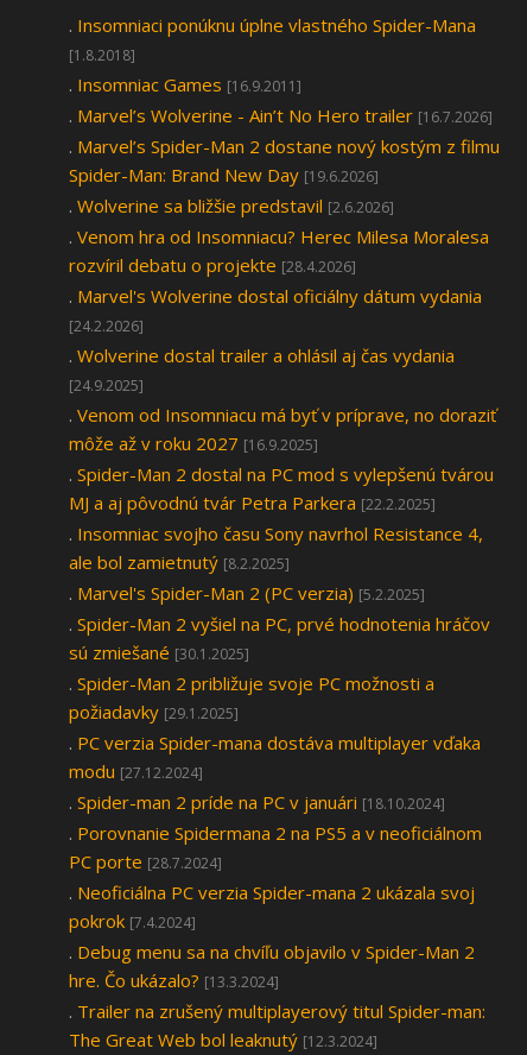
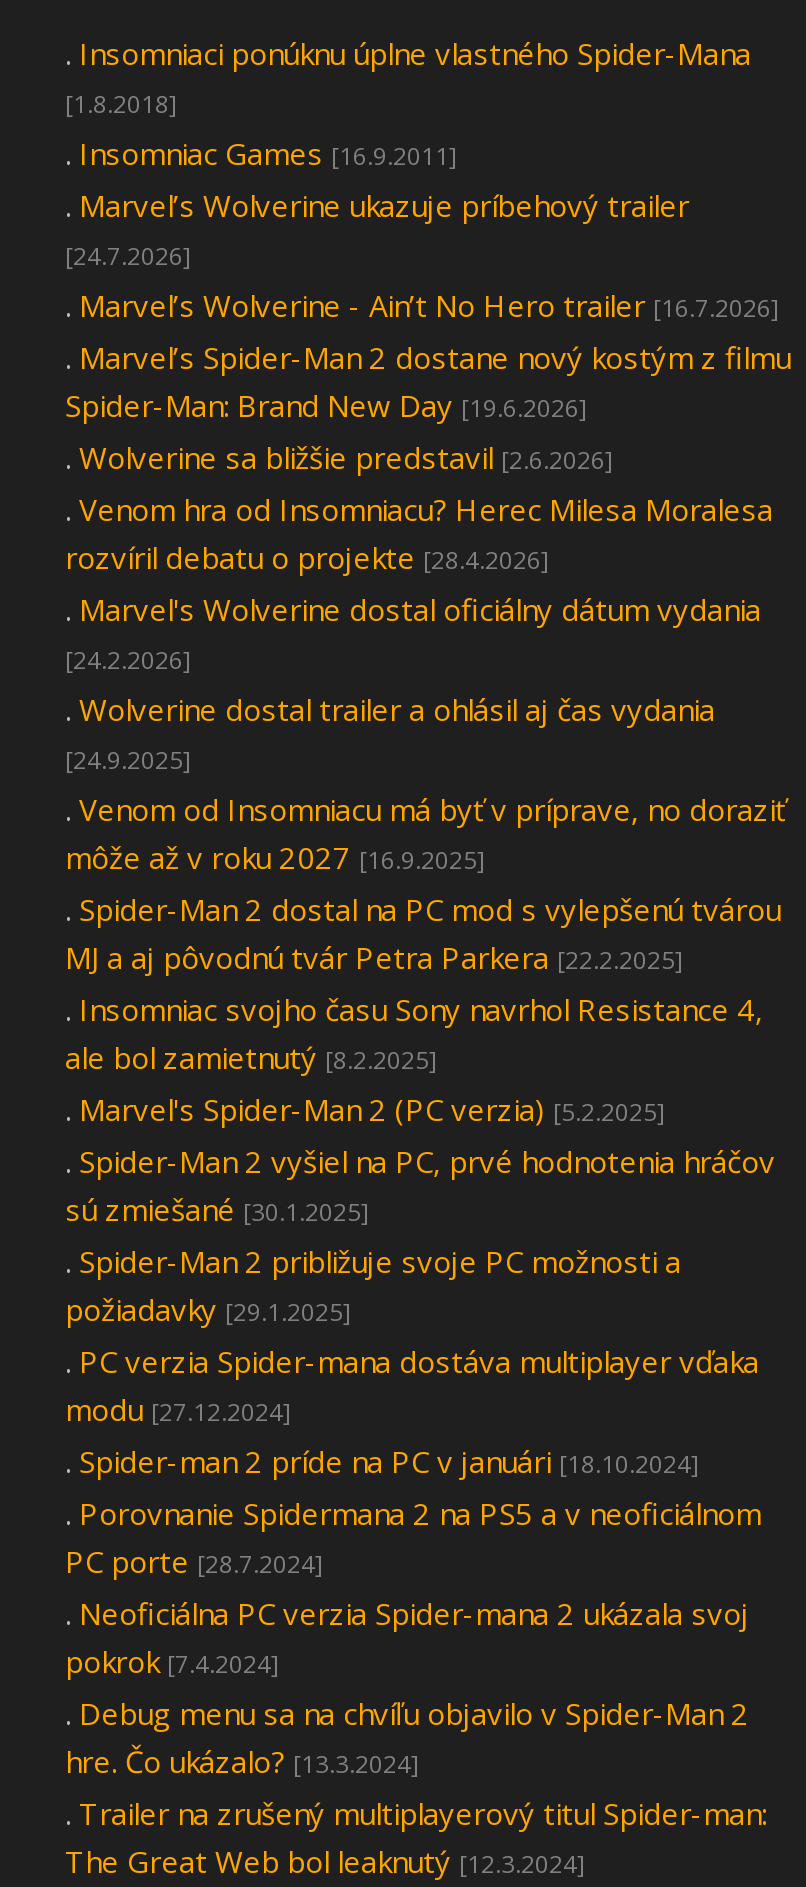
none -> [65,185,689,273] . Marvel’s Wolverine ukazuje príbehový trailer | [24.7.2026]

